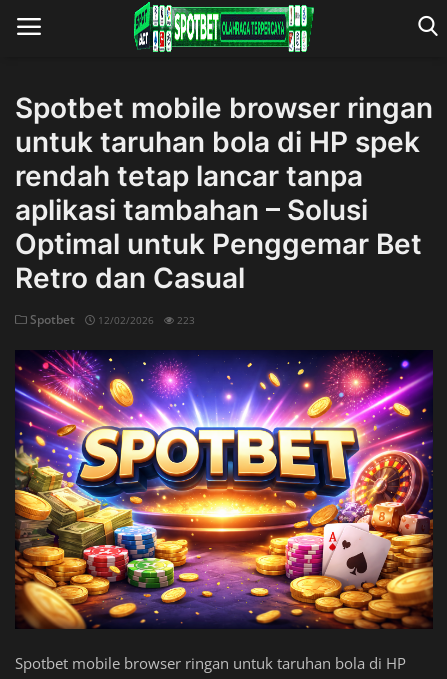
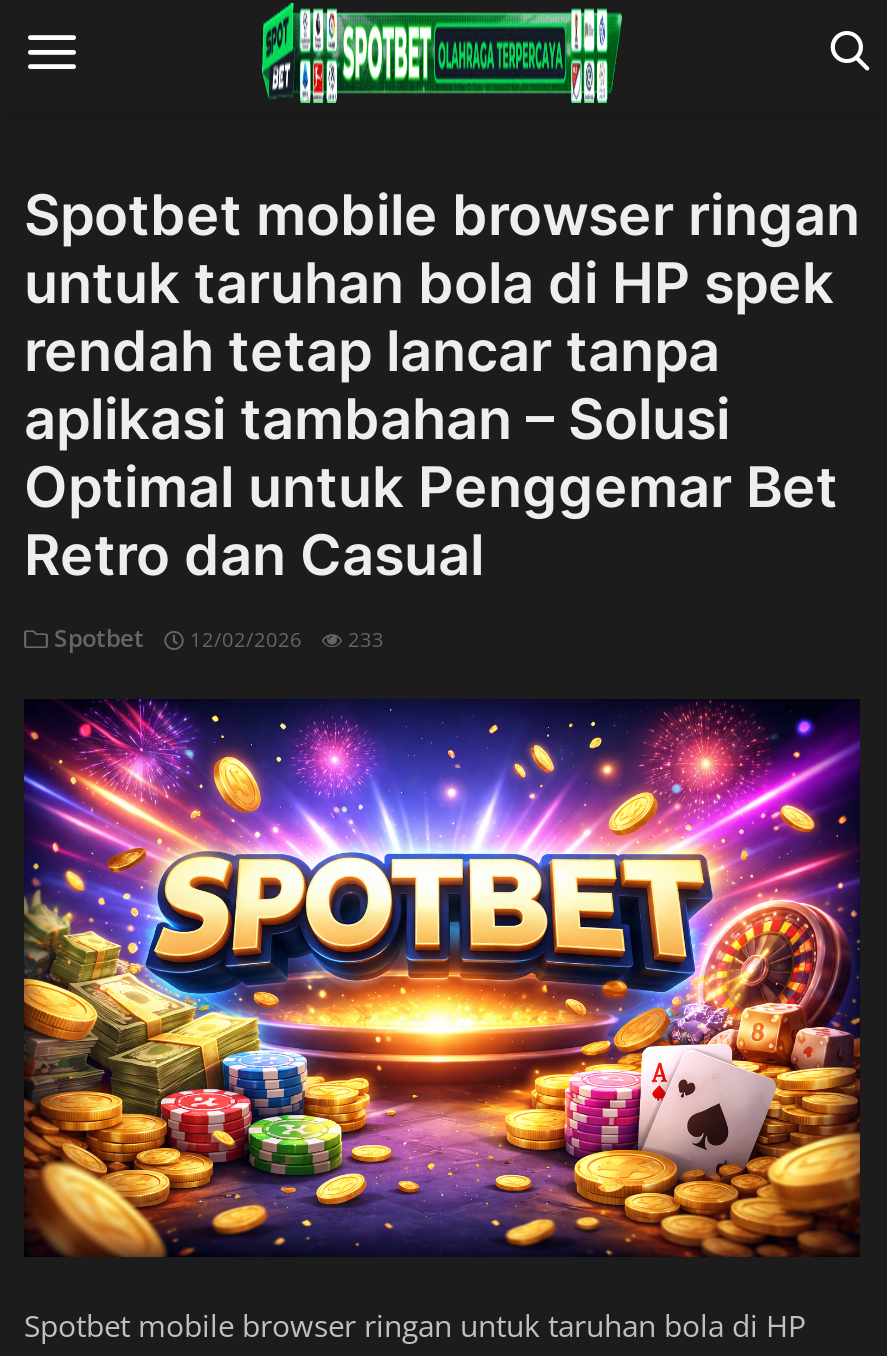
[27,311,195,328] Spotbet 12/02/2026 223 -> [48,621,384,655] Spotbet 12/02/2026 233

